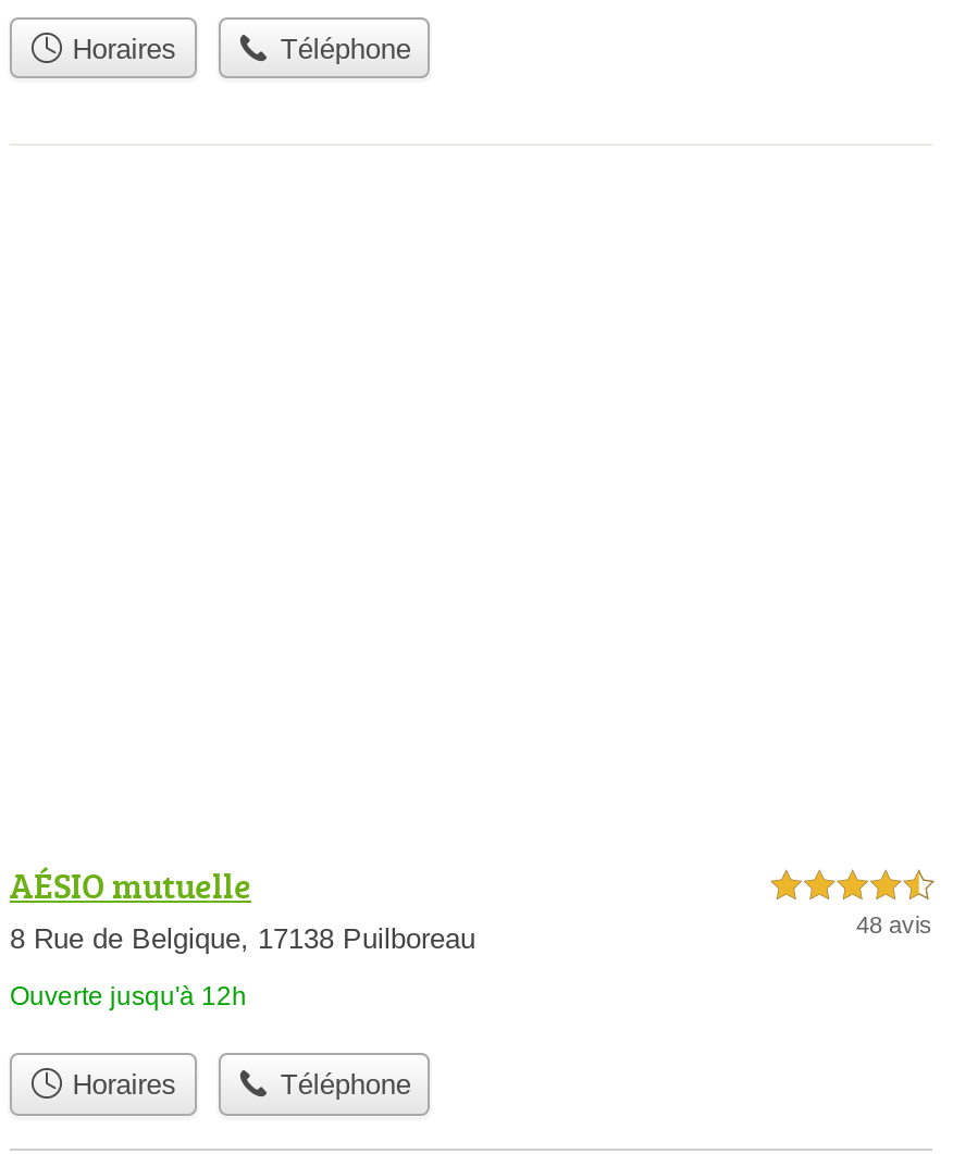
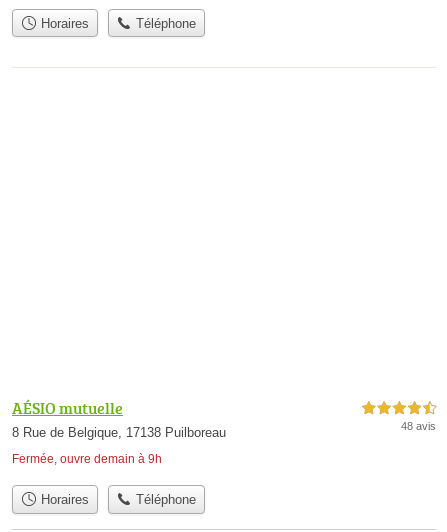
[10,981,247,1012] Ouverte jusqu'à 12h -> [12,452,162,466] Fermée, ouvre demain à 9h

